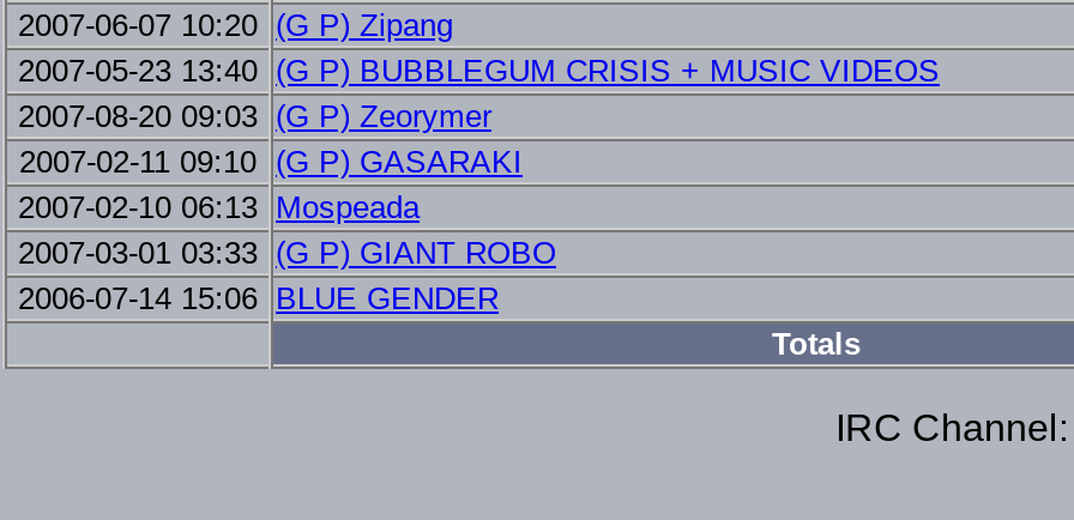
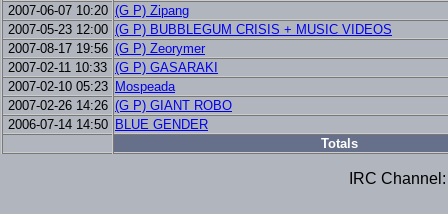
[18,52,940,87] 2007-05-23 13:40 (G P) BUBBLEGUM CRISIS + MUSIC VIDEOS -> [7,21,392,36] 2007-05-23 12:00 (G P) BUBBLEGUM CRISIS + MUSIC VIDEOS
[18,97,491,133] 2007-08-20 09:03 (G P) Zeorymer -> [7,40,205,55] 2007-08-17 19:56 (G P) Zeorymer
[19,143,523,179] 2007-02-11 09:10 (G P) GASARAKI -> [8,59,218,74] 2007-02-11 10:33 (G P) GASARAKI
[18,188,420,224] 2007-02-10 06:13 Mospeada -> [7,78,175,93] 2007-02-10 05:23 Mospeada
[18,234,556,270] 2007-03-01 03:33 (G P) GIANT ROBO -> [7,97,232,112] 2007-02-26 14:26 (G P) GIANT ROBO
[18,279,499,315] 2006-07-14 15:06 BLUE GENDER -> [7,116,208,131] 2006-07-14 14:50 BLUE GENDER

